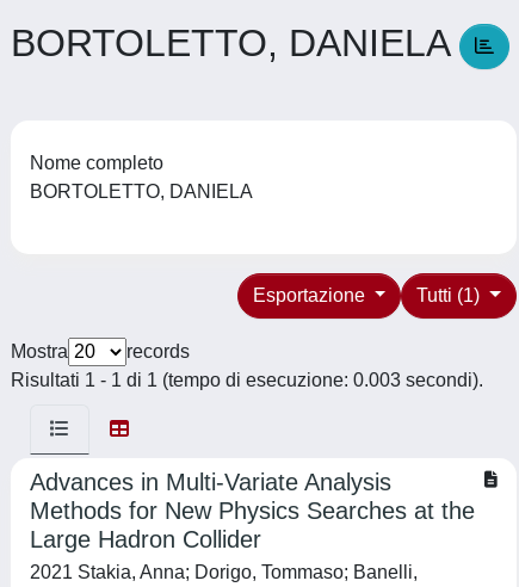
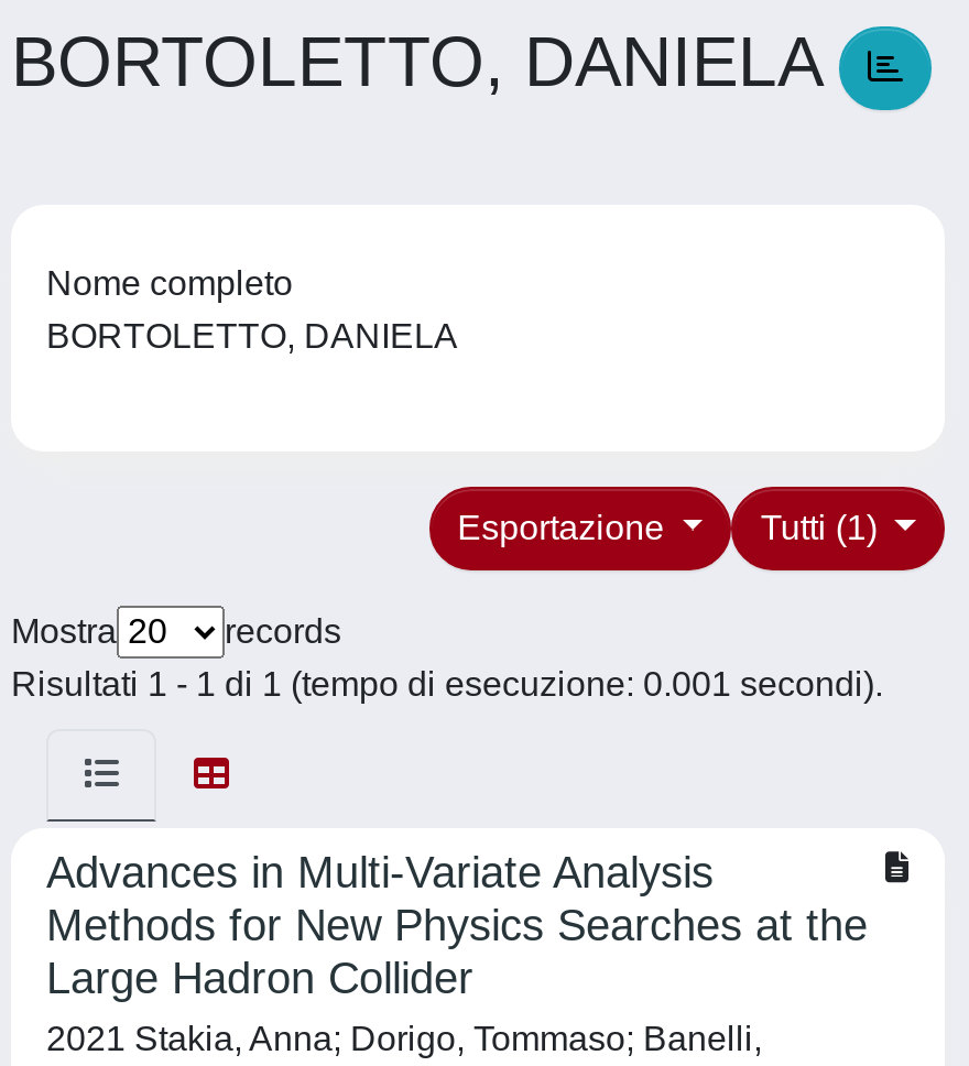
[11,370,483,390] Risultati 1 - 1 di 1 (tempo di esecuzione: 0.003 secondi). -> [11,665,883,703] Risultati 1 - 1 di 1 (tempo di esecuzione: 0.001 secondi).

